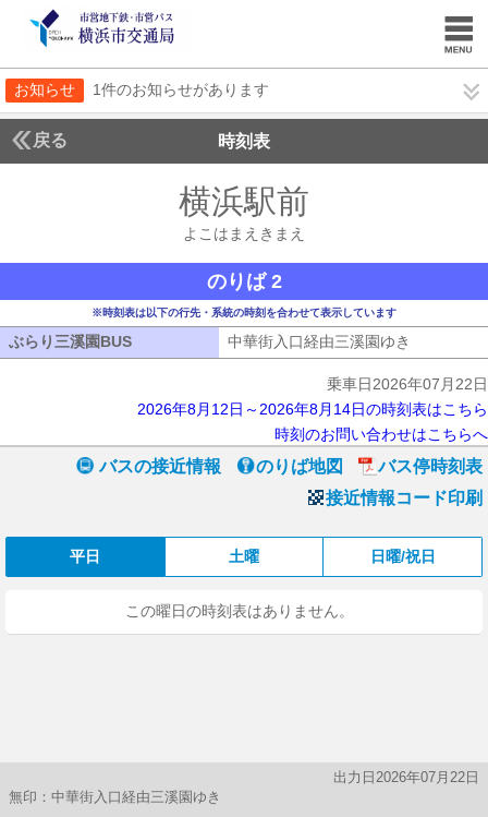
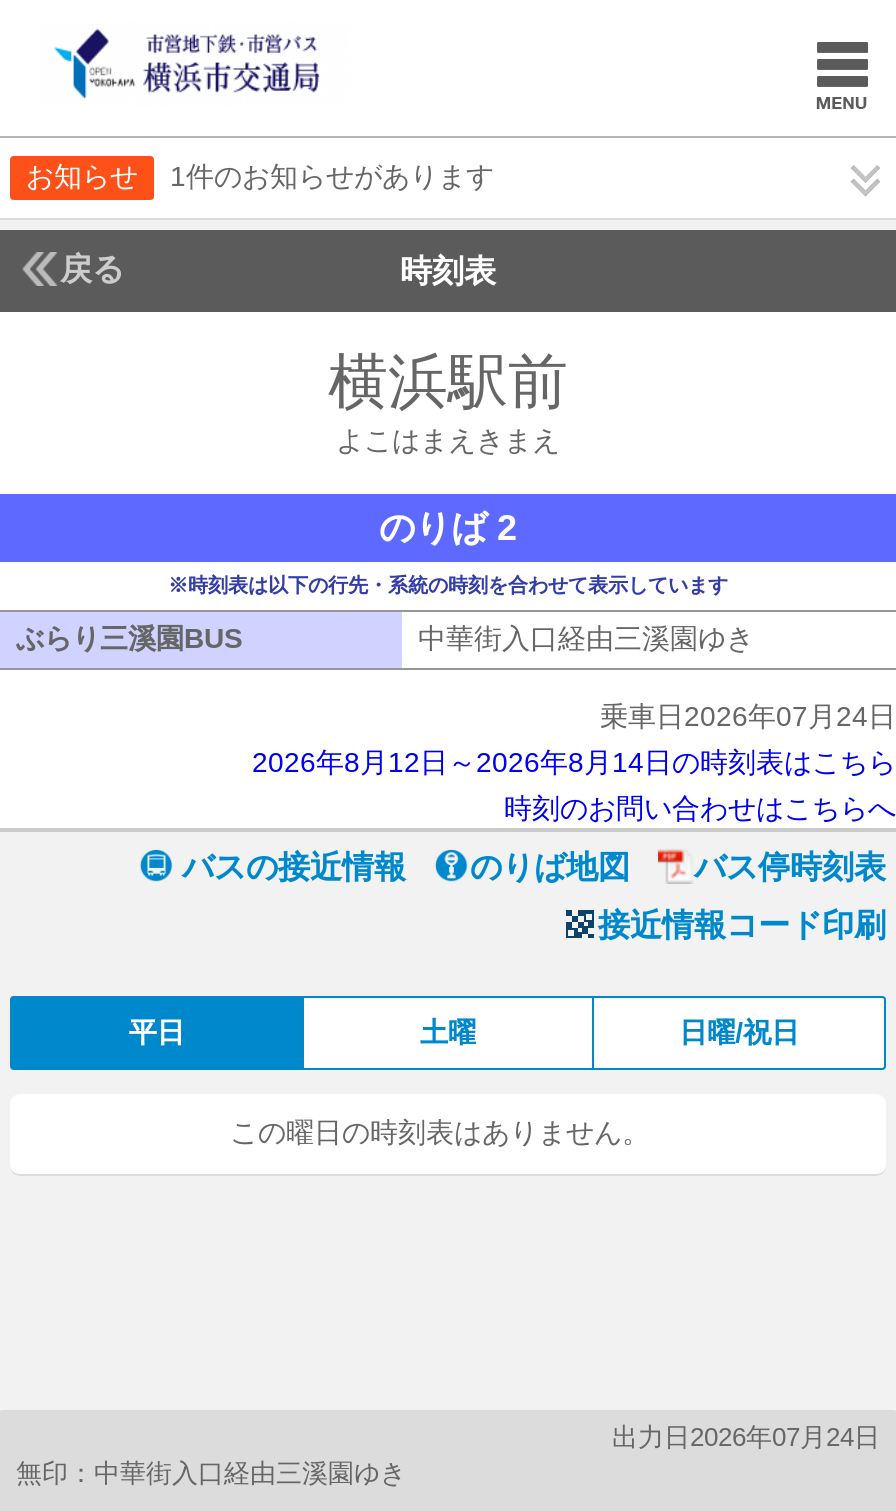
[327,375,488,393] 乗車日2026年07月22日 -> [600,700,896,732] 乗車日2026年07月24日
[333,769,479,785] 出力日2026年07月22日 -> [612,1422,880,1452] 出力日2026年07月24日

